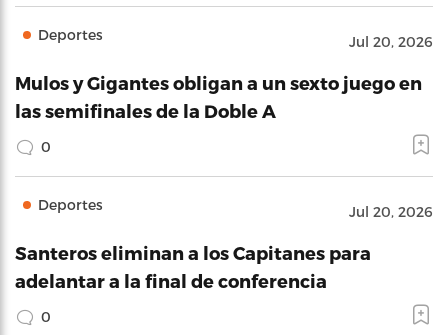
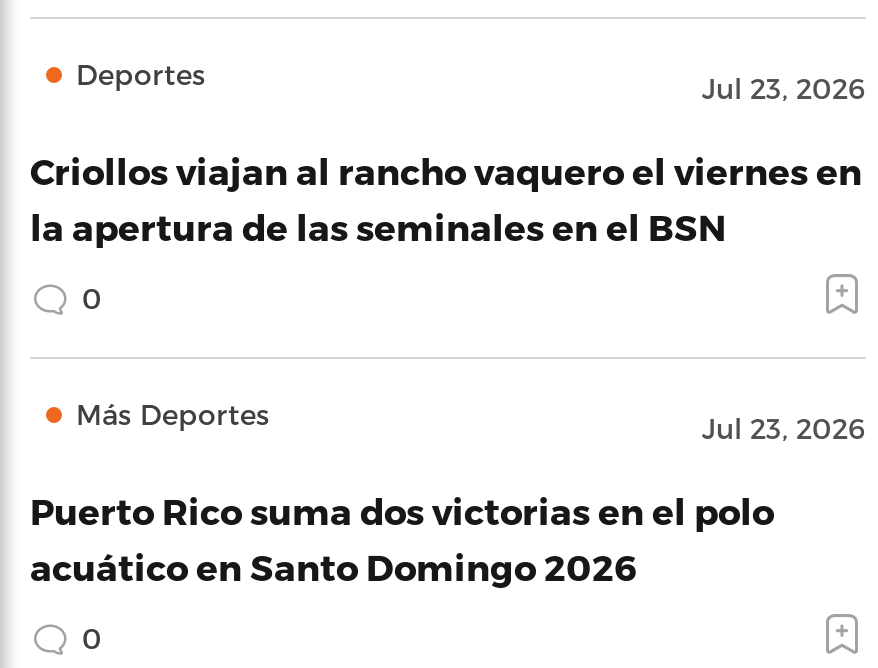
[349,33,433,50] Jul 20, 2026 -> [702,71,866,105] Jul 23, 2026
[15,72,422,121] Mulos y Gigantes obligan a un sexto juego en | las semifinales de la Doble A -> [30,149,862,247] Criollos viajan al rancho vaquero el viernes en | la apertura de las seminales en el BSN
[38,196,433,220] Deportes | Jul 20, 2026 -> [76,397,866,445] Más Deportes | Jul 23, 2026
[15,242,371,291] Santeros eliminan a los Capitanes para | adelantar a la final de conferencia -> [30,489,774,587] Puerto Rico suma dos victorias en el polo | acuático en Santo Domingo 2026

